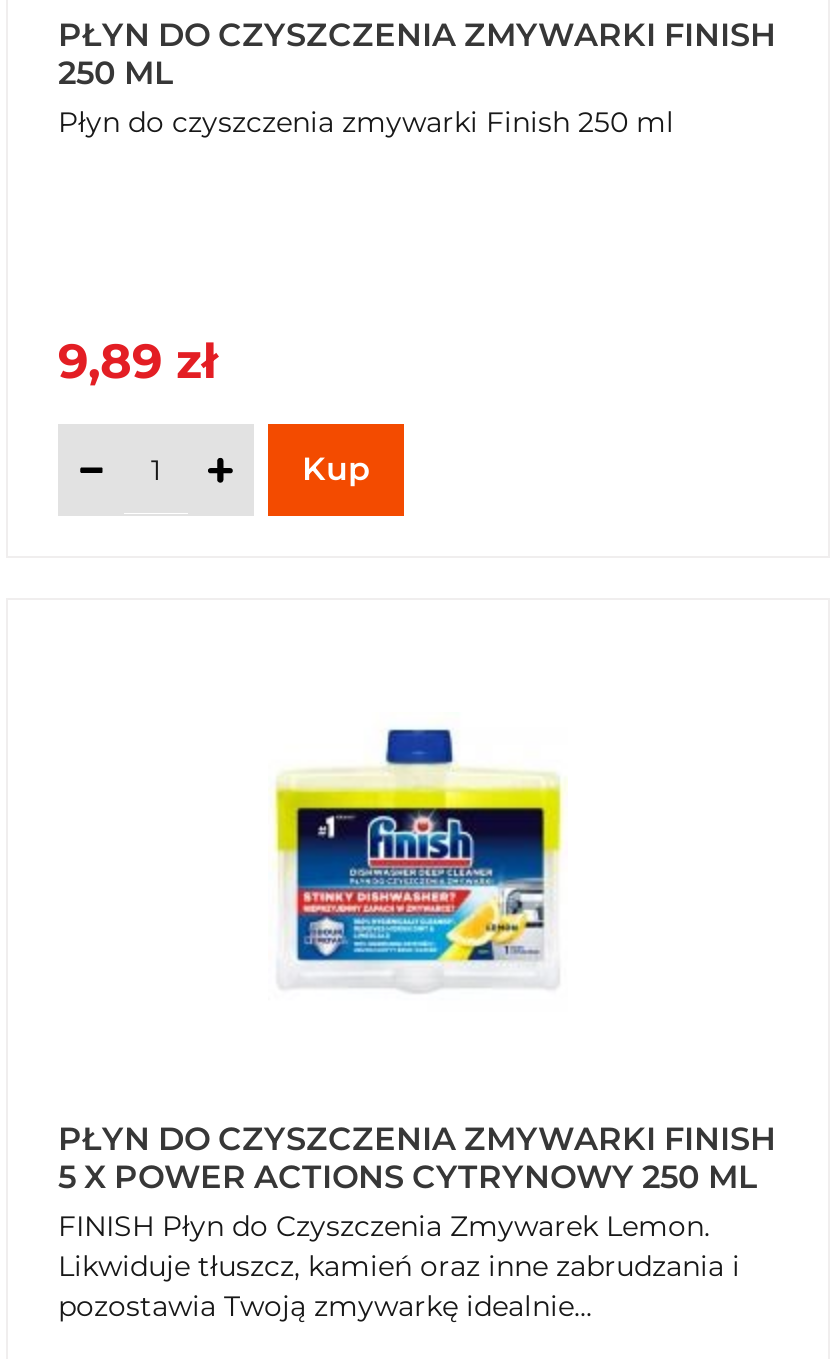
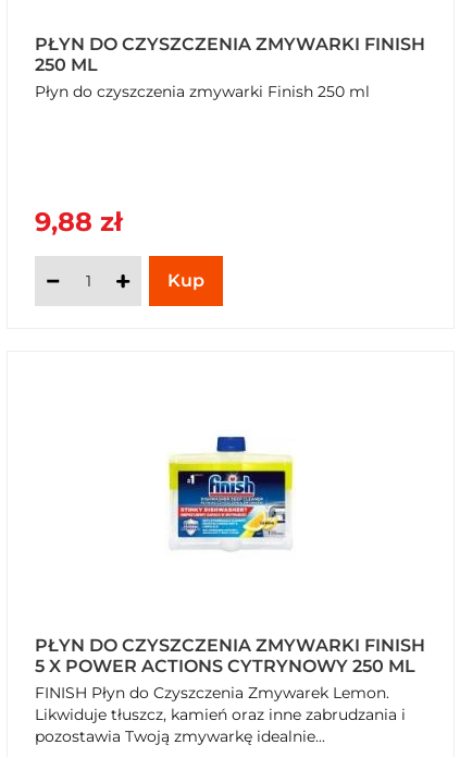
[58,332,218,390] 9,89 zł -> [35,206,123,238] 9,88 zł
[272,726,564,992] [image] -> [152,422,309,549] [image]

